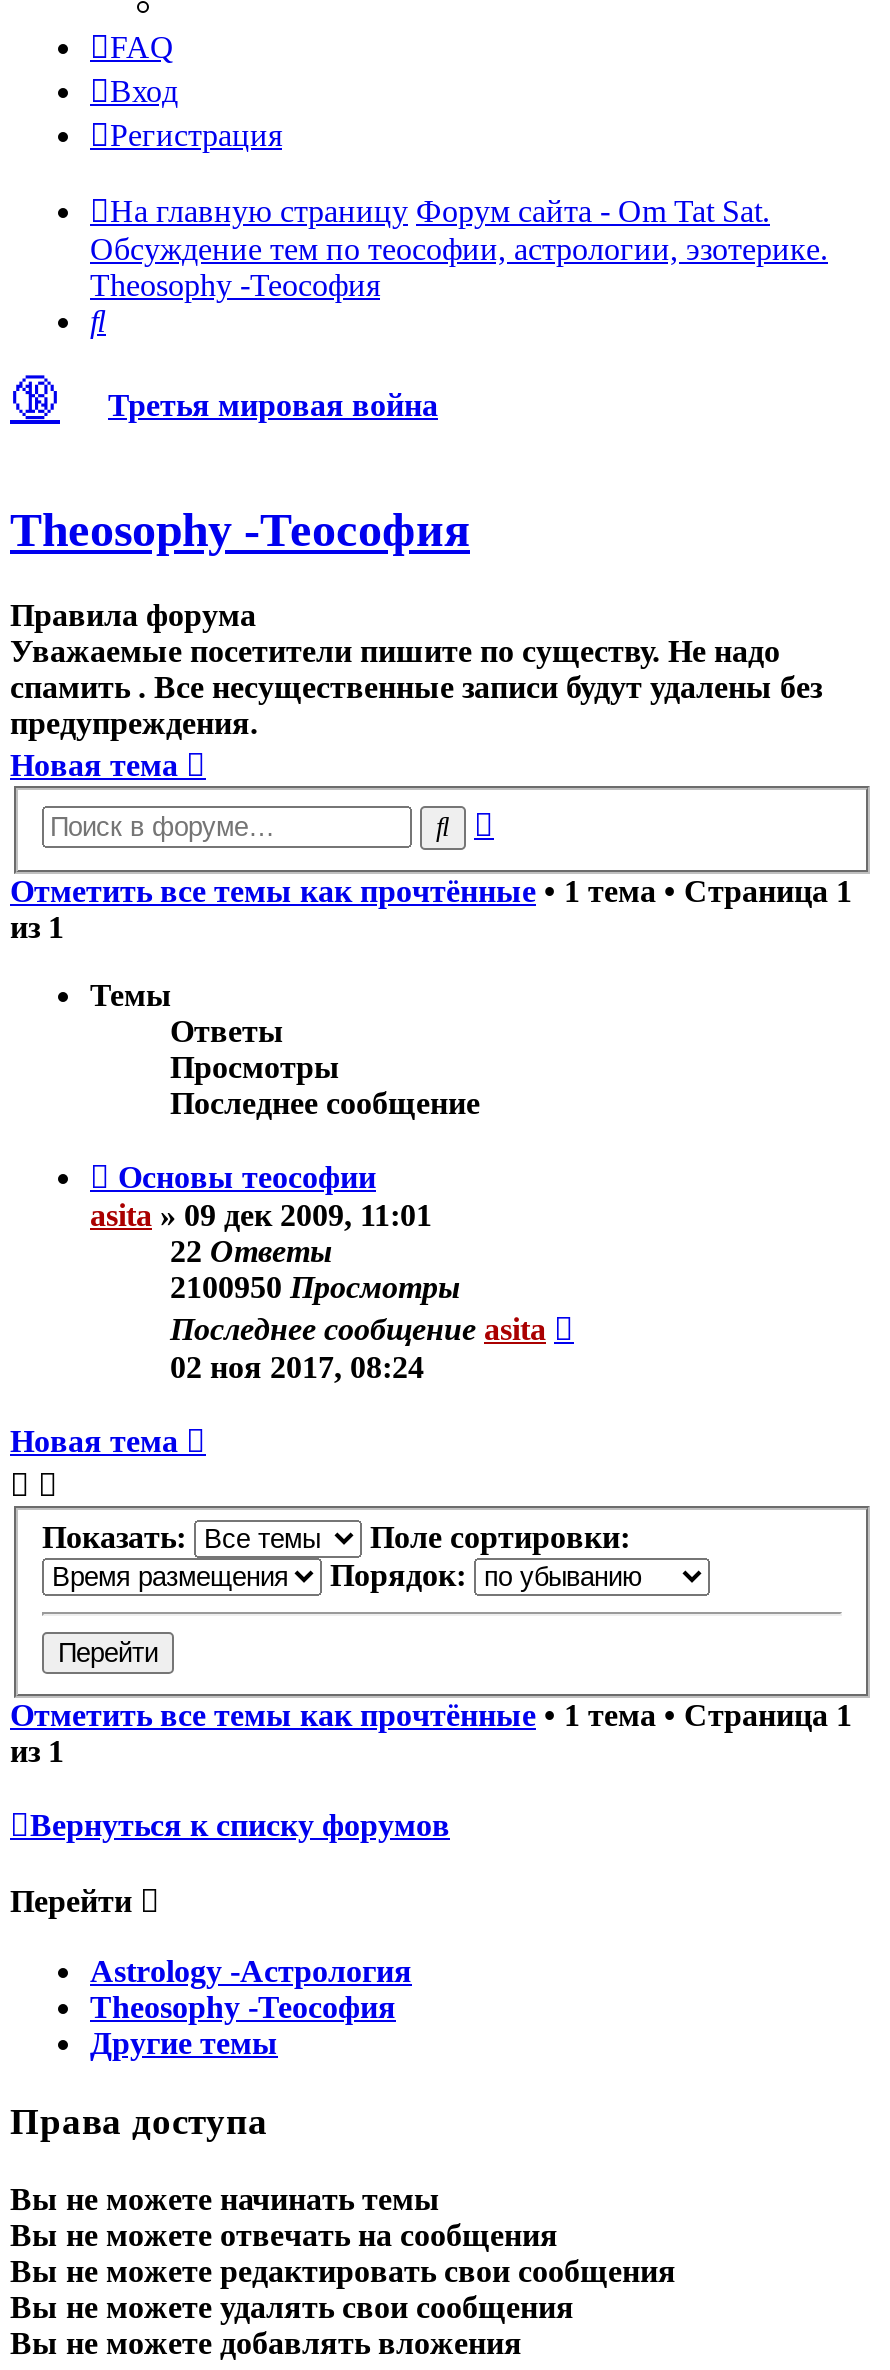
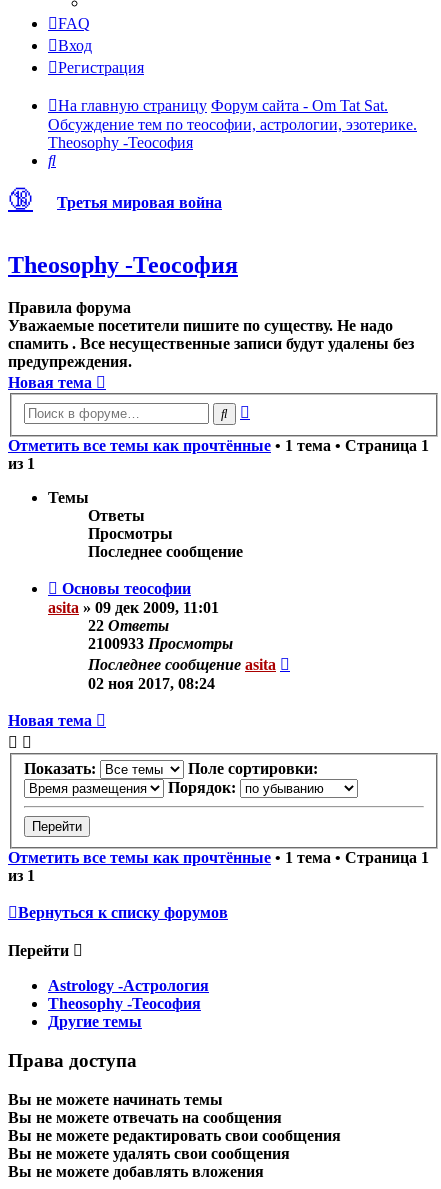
[170,1270,460,1304] 2100950 Просмотры -> [88,635,233,652] 2100933 Просмотры

